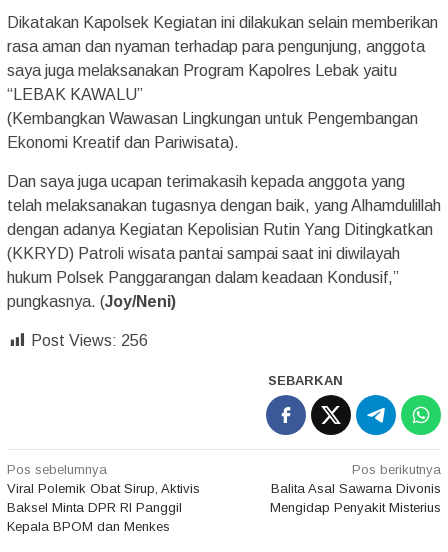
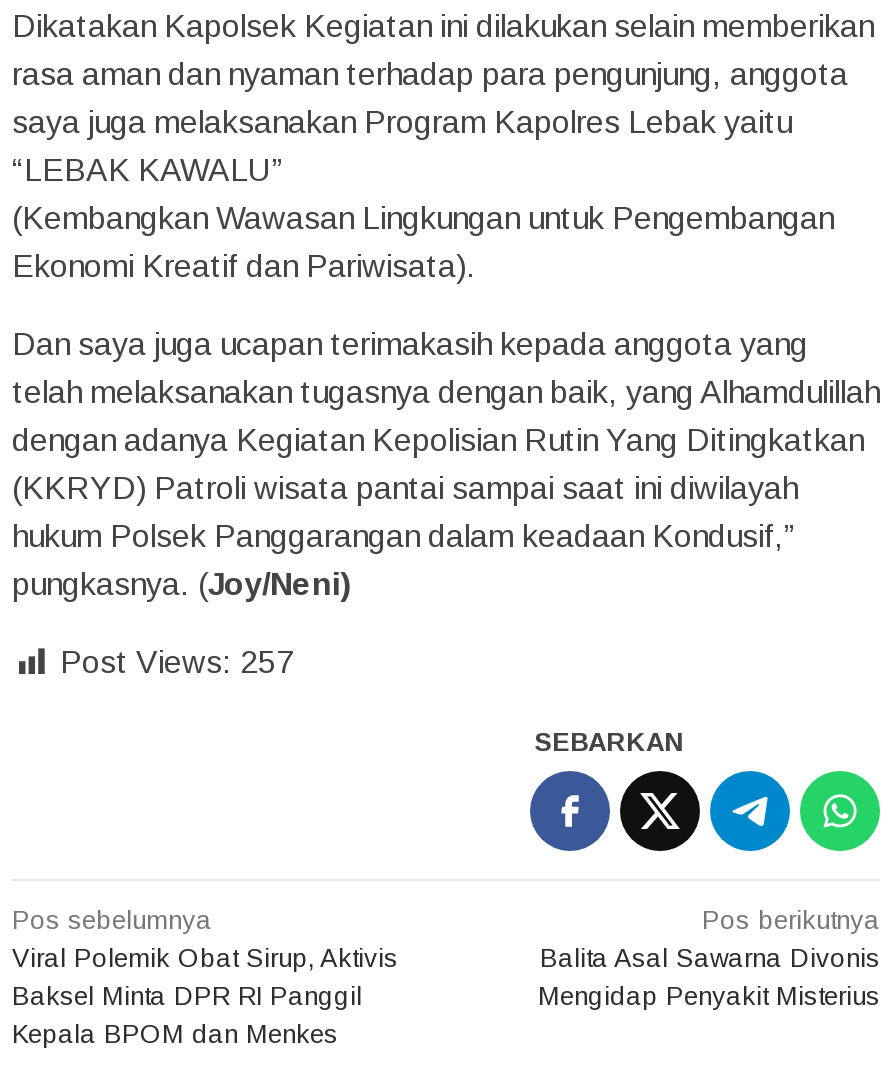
[31,332,148,349] Post Views: 256 -> [60,645,294,679] Post Views: 257

